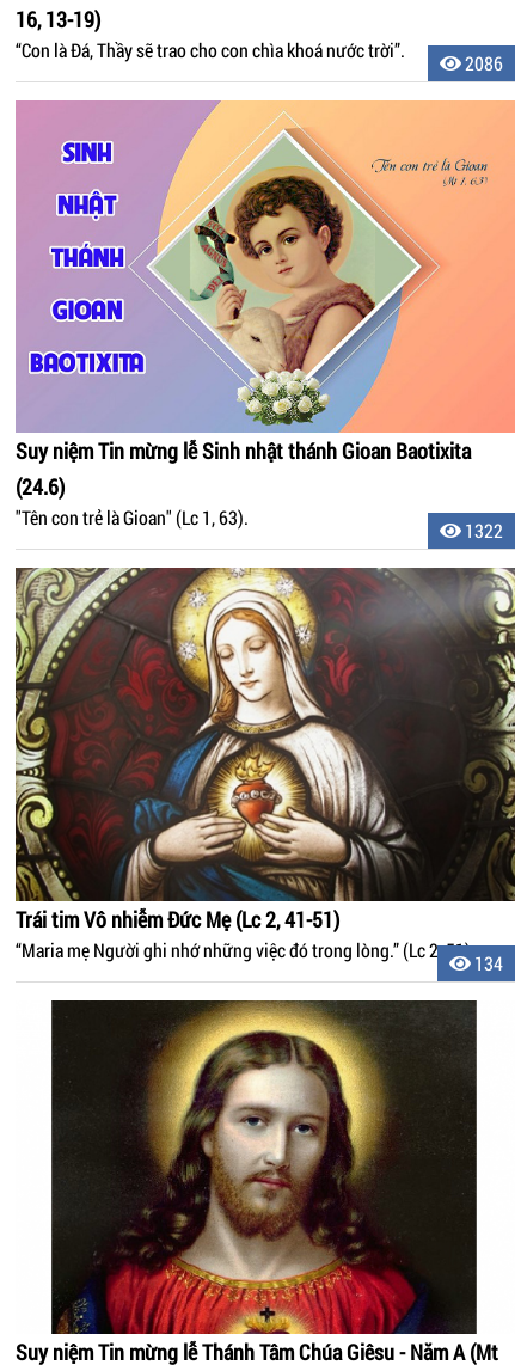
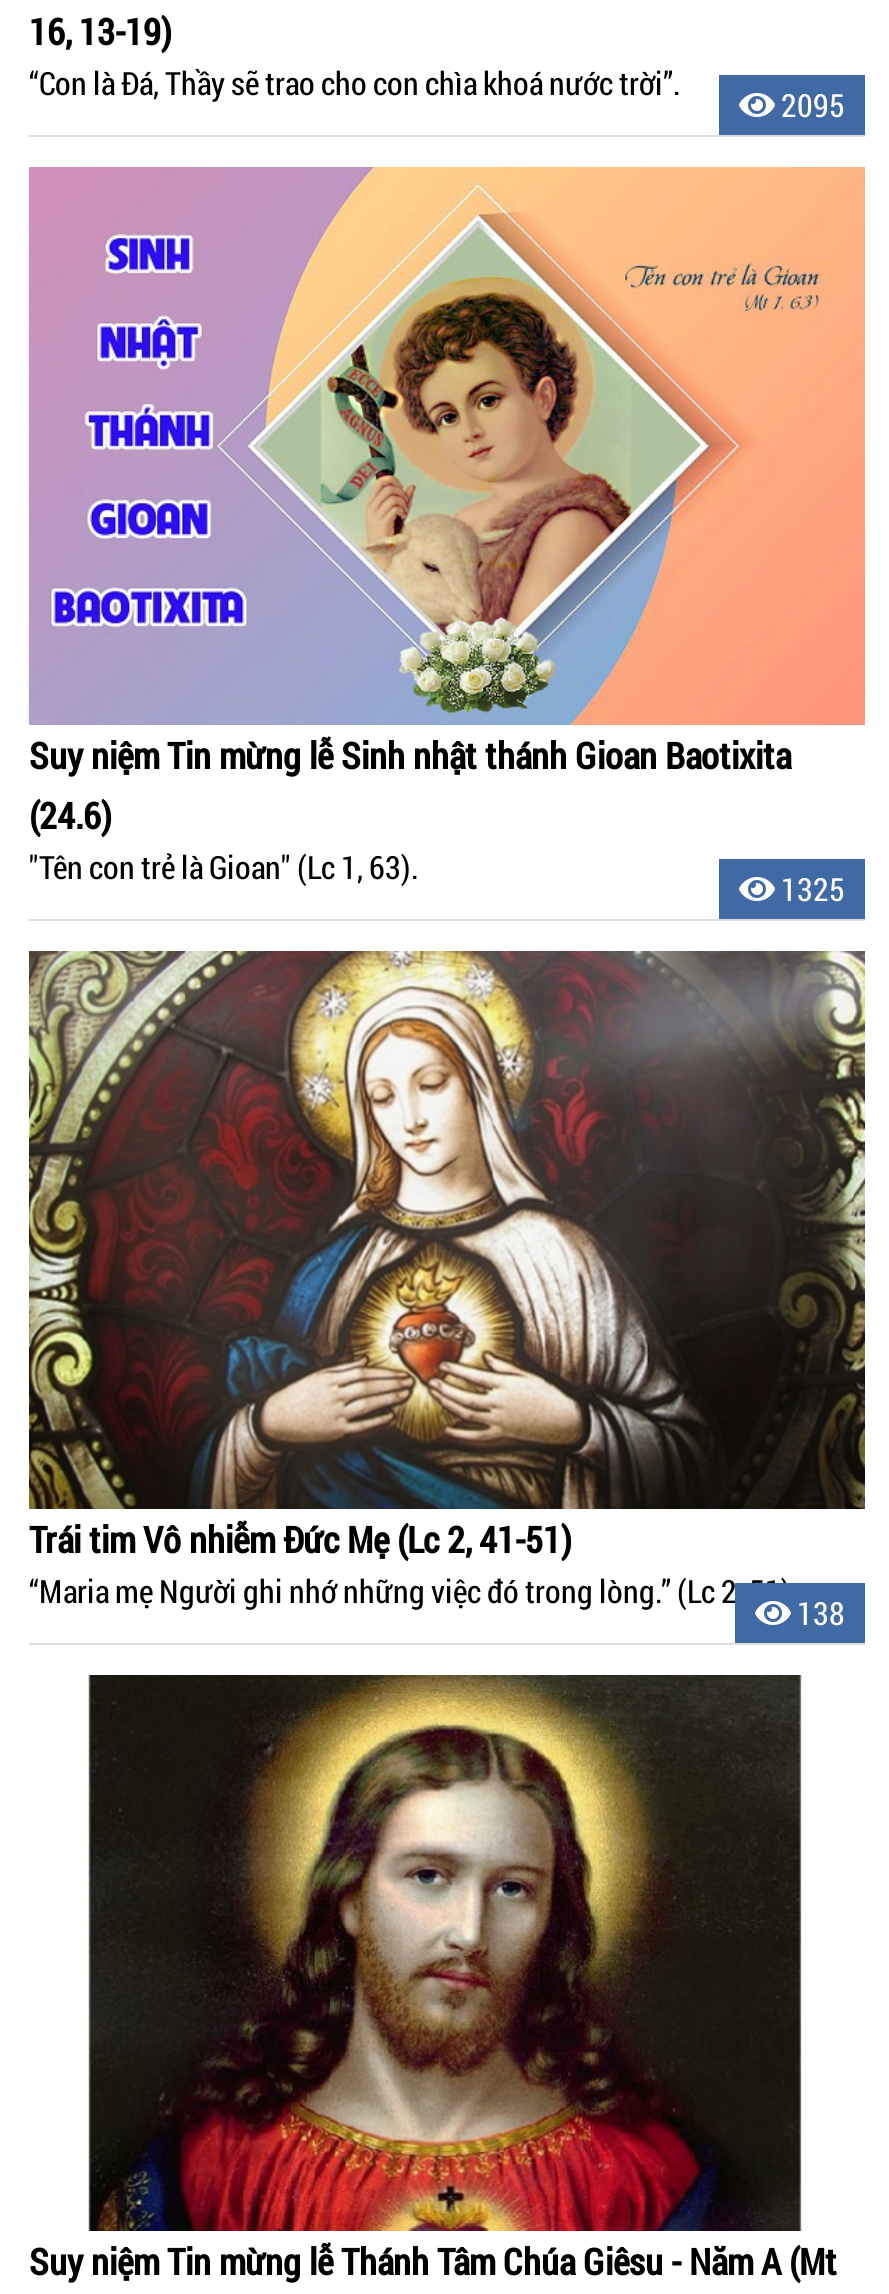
[461,50,503,75] 2086 -> [775,83,845,125] 2095
[461,518,503,543] 1322 -> [775,867,845,909] 1325
[471,950,503,975] 134 -> [791,1590,845,1632] 138

